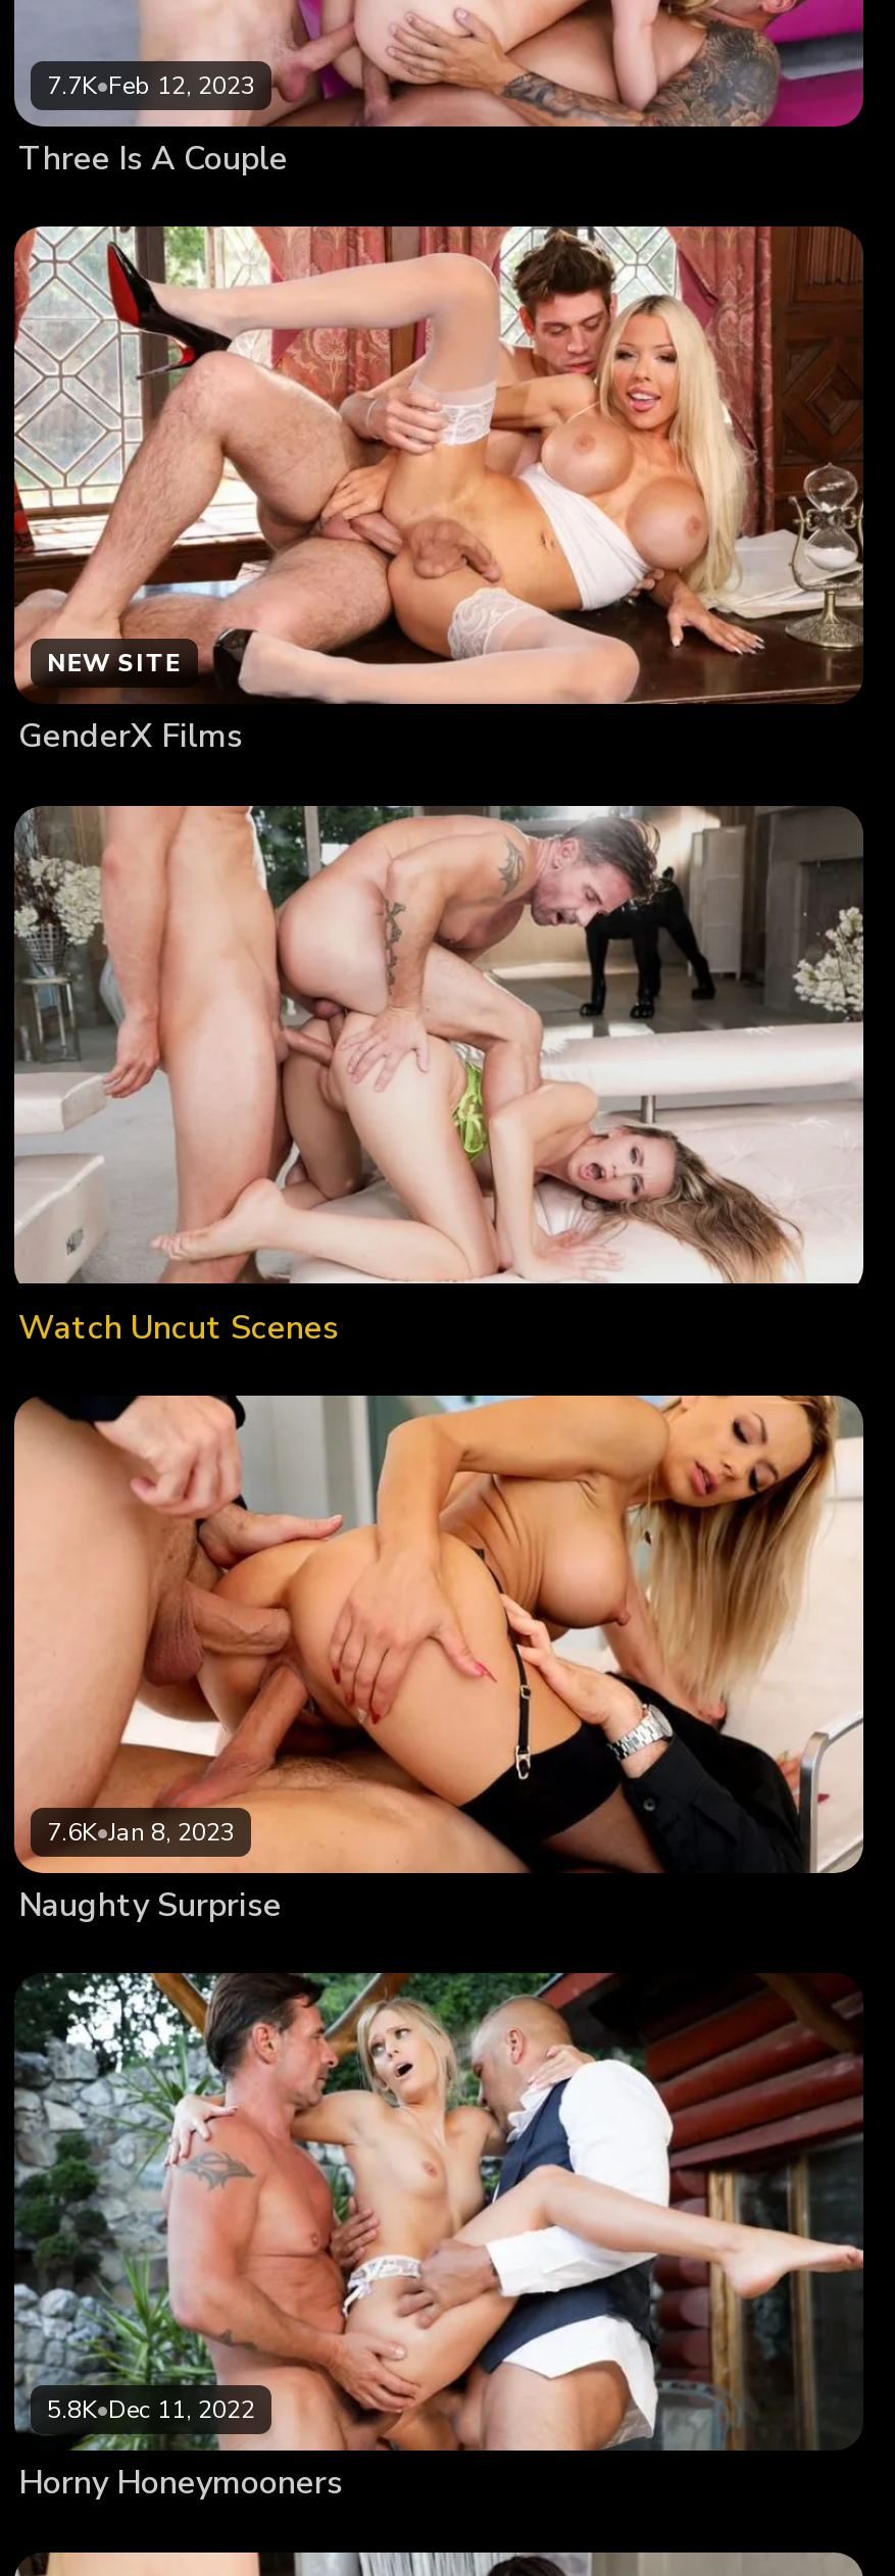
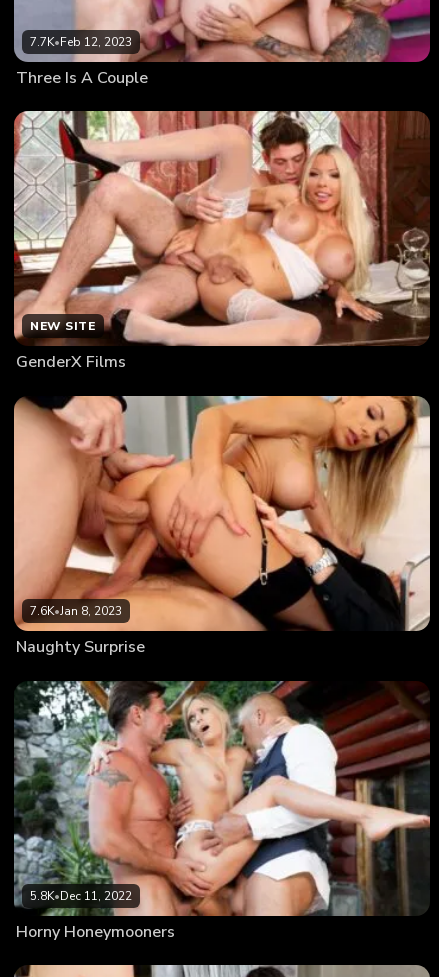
[14,804,863,1350] [image] | Watch Uncut Scenes -> none

